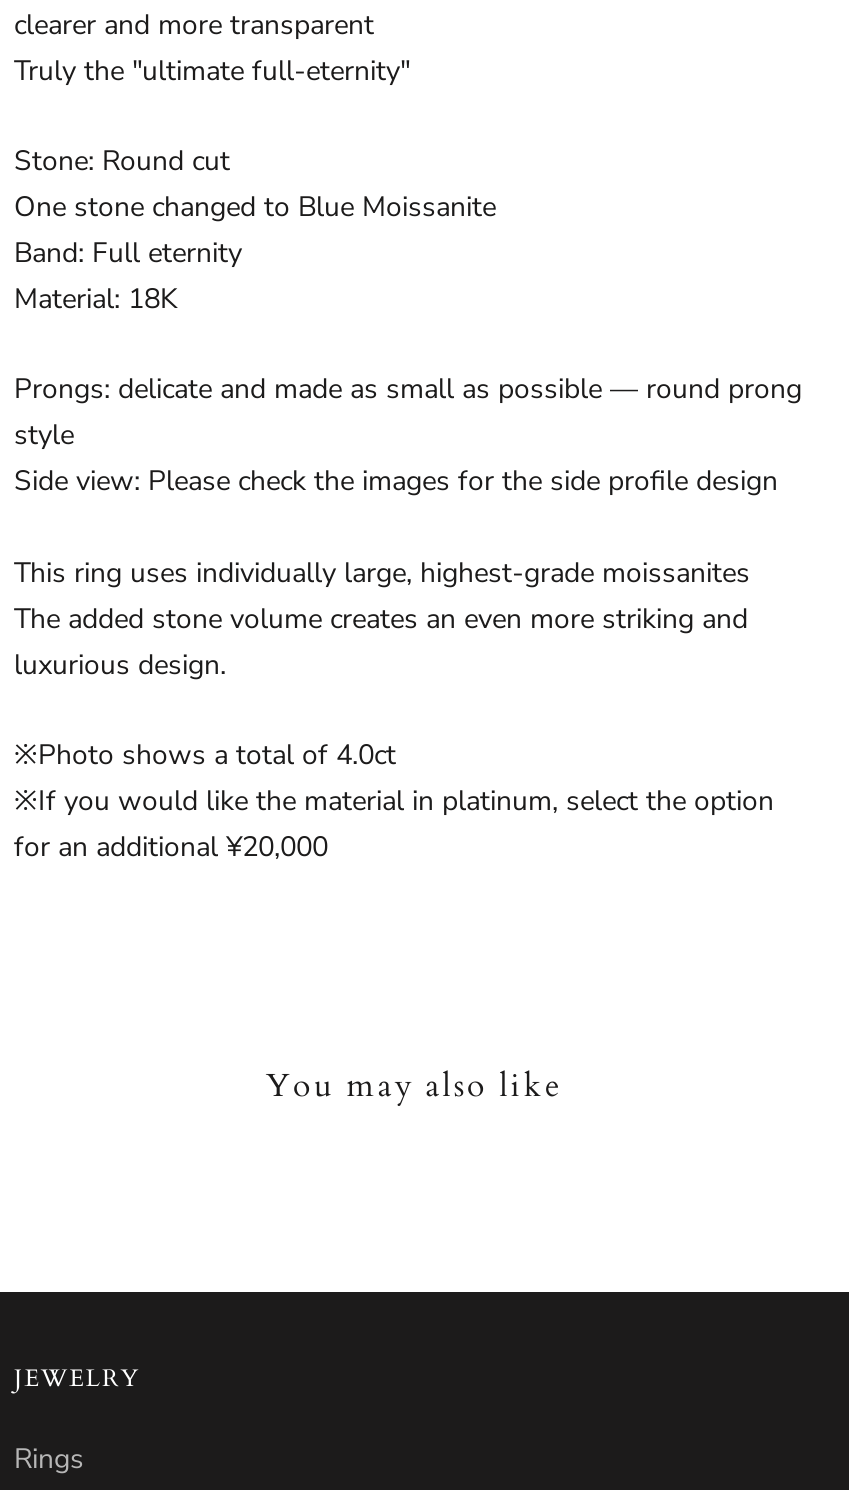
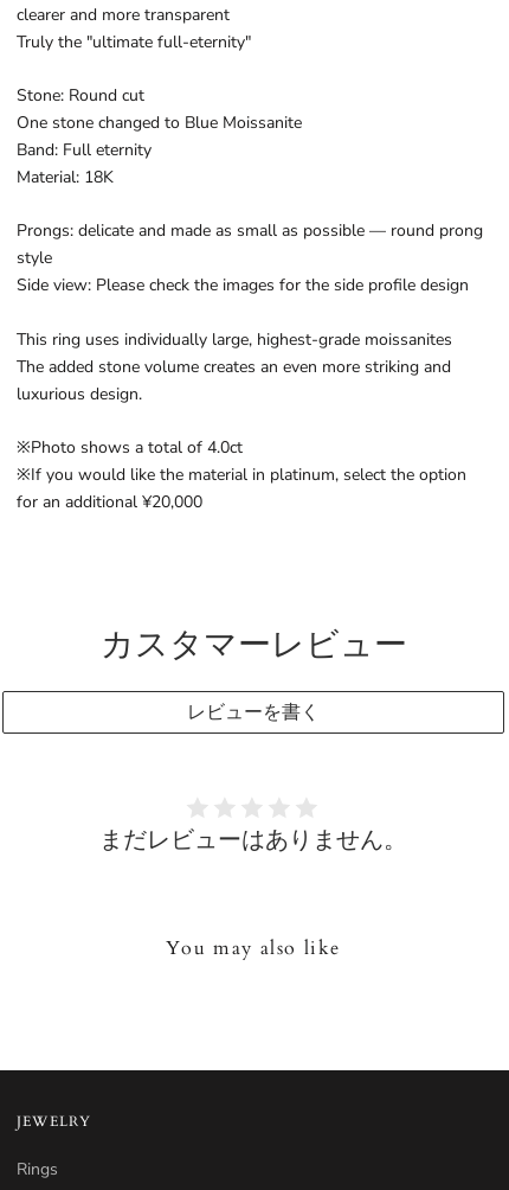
none -> [99,824,407,856] まだレビューはありません。
none -> [100,622,407,725] カスタマーレビュー | レビューを書く

